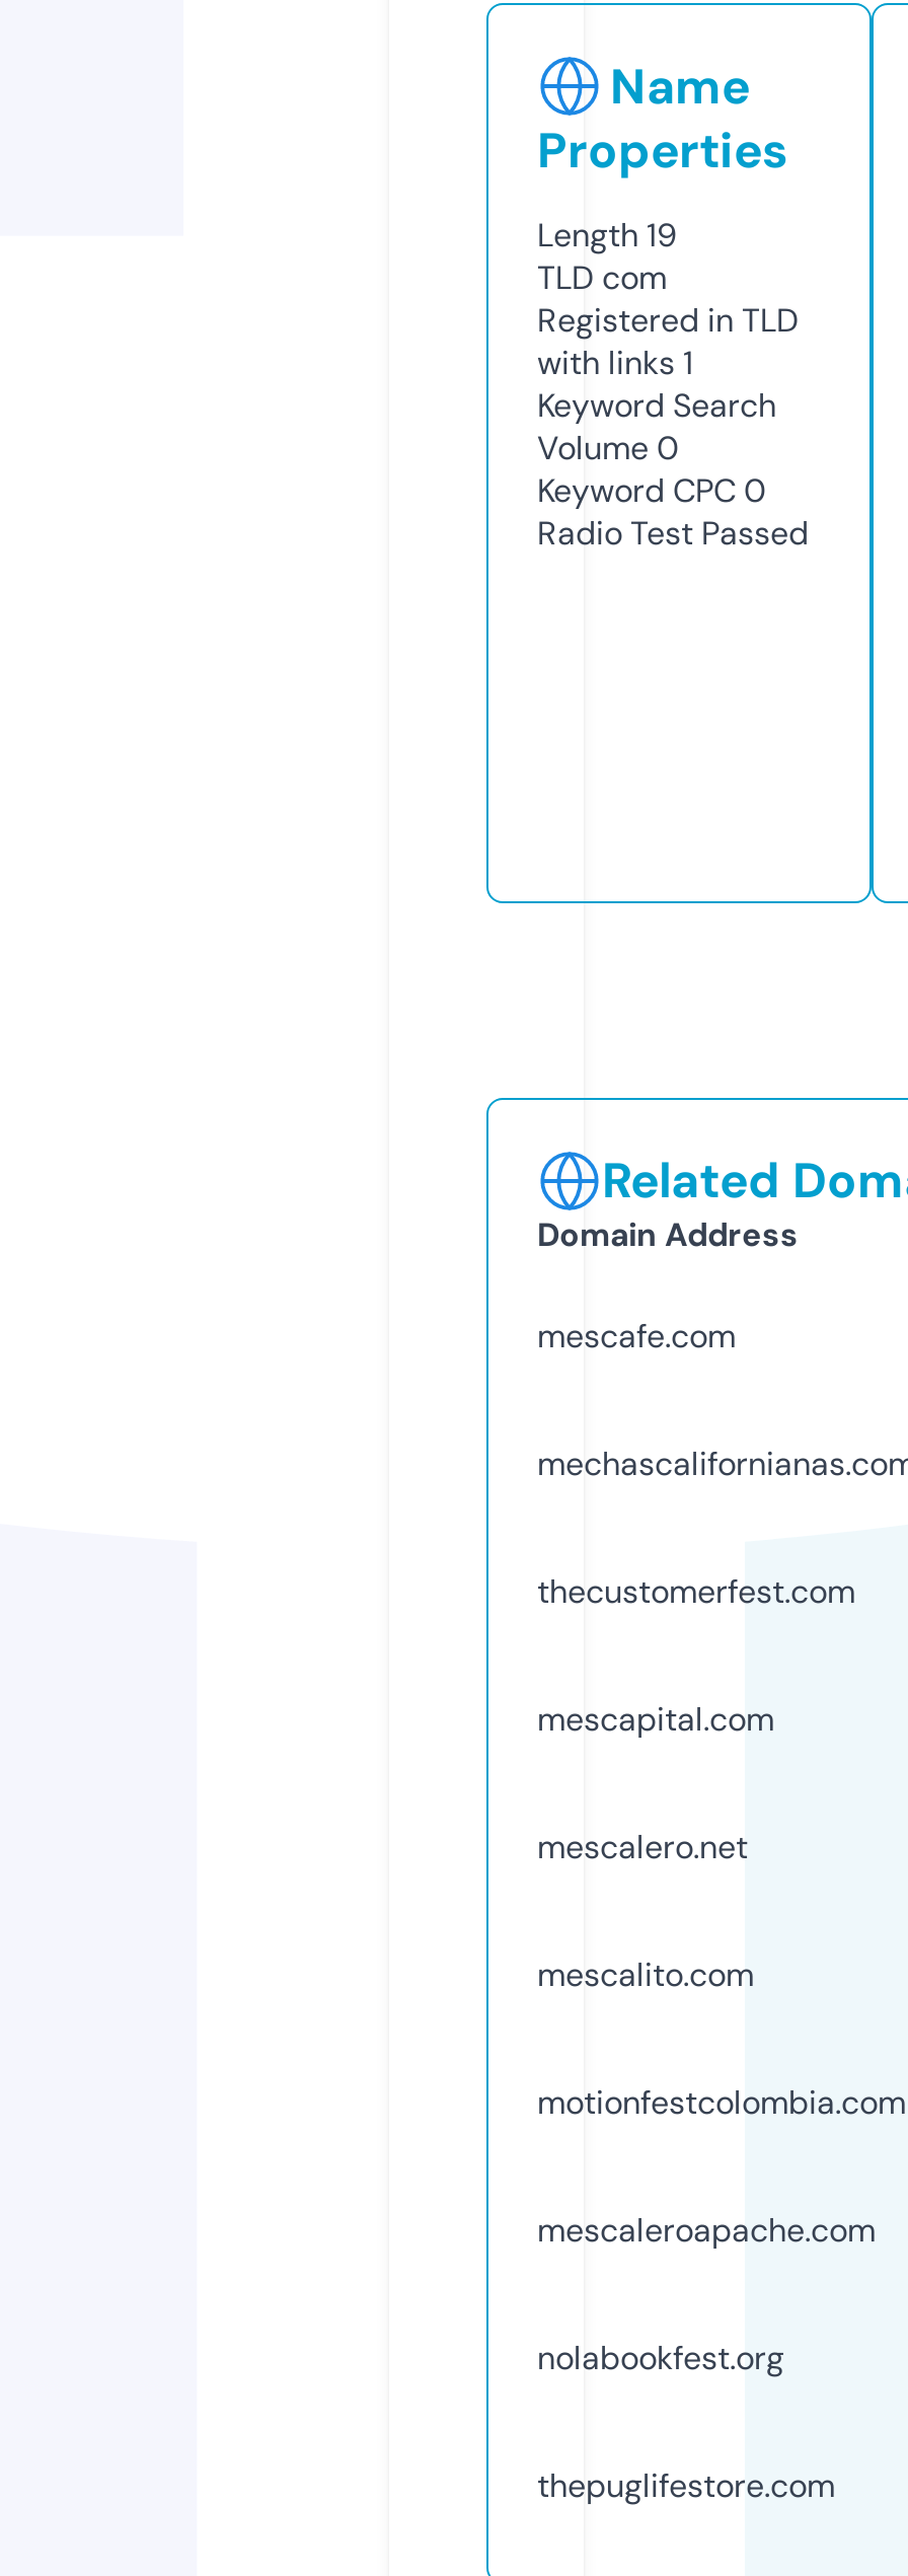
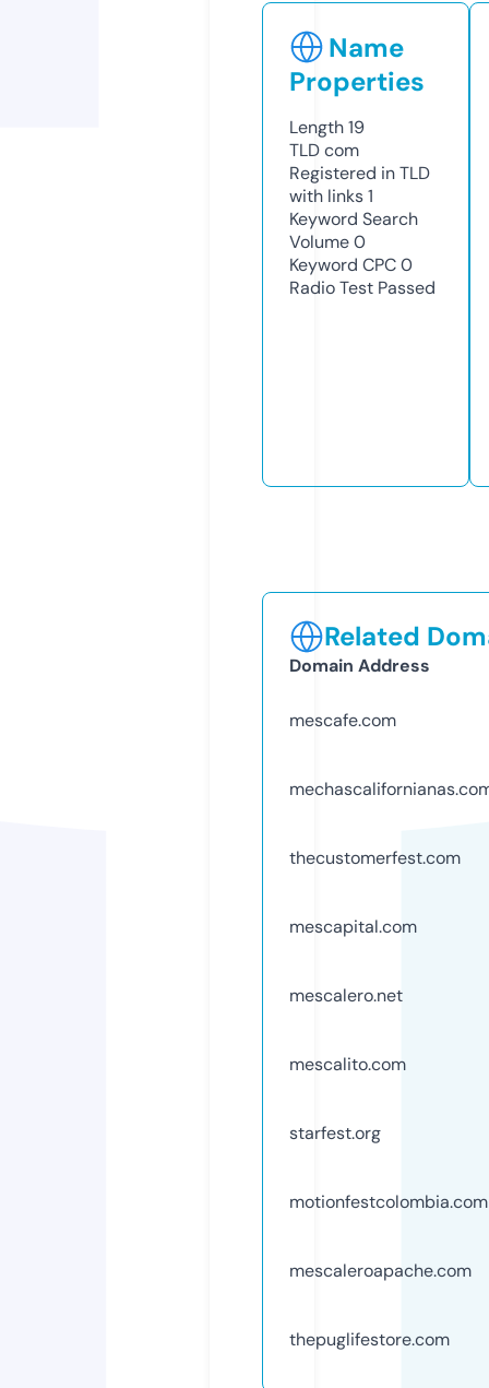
none -> [289,1121,381,1144] starfest.org
moved [537,2081,906,2251] -> [289,1190,488,1282]: motionfestcolombia.com | mescaleroapache.com
[537,2336,784,2379] nolabookfest.org -> none

